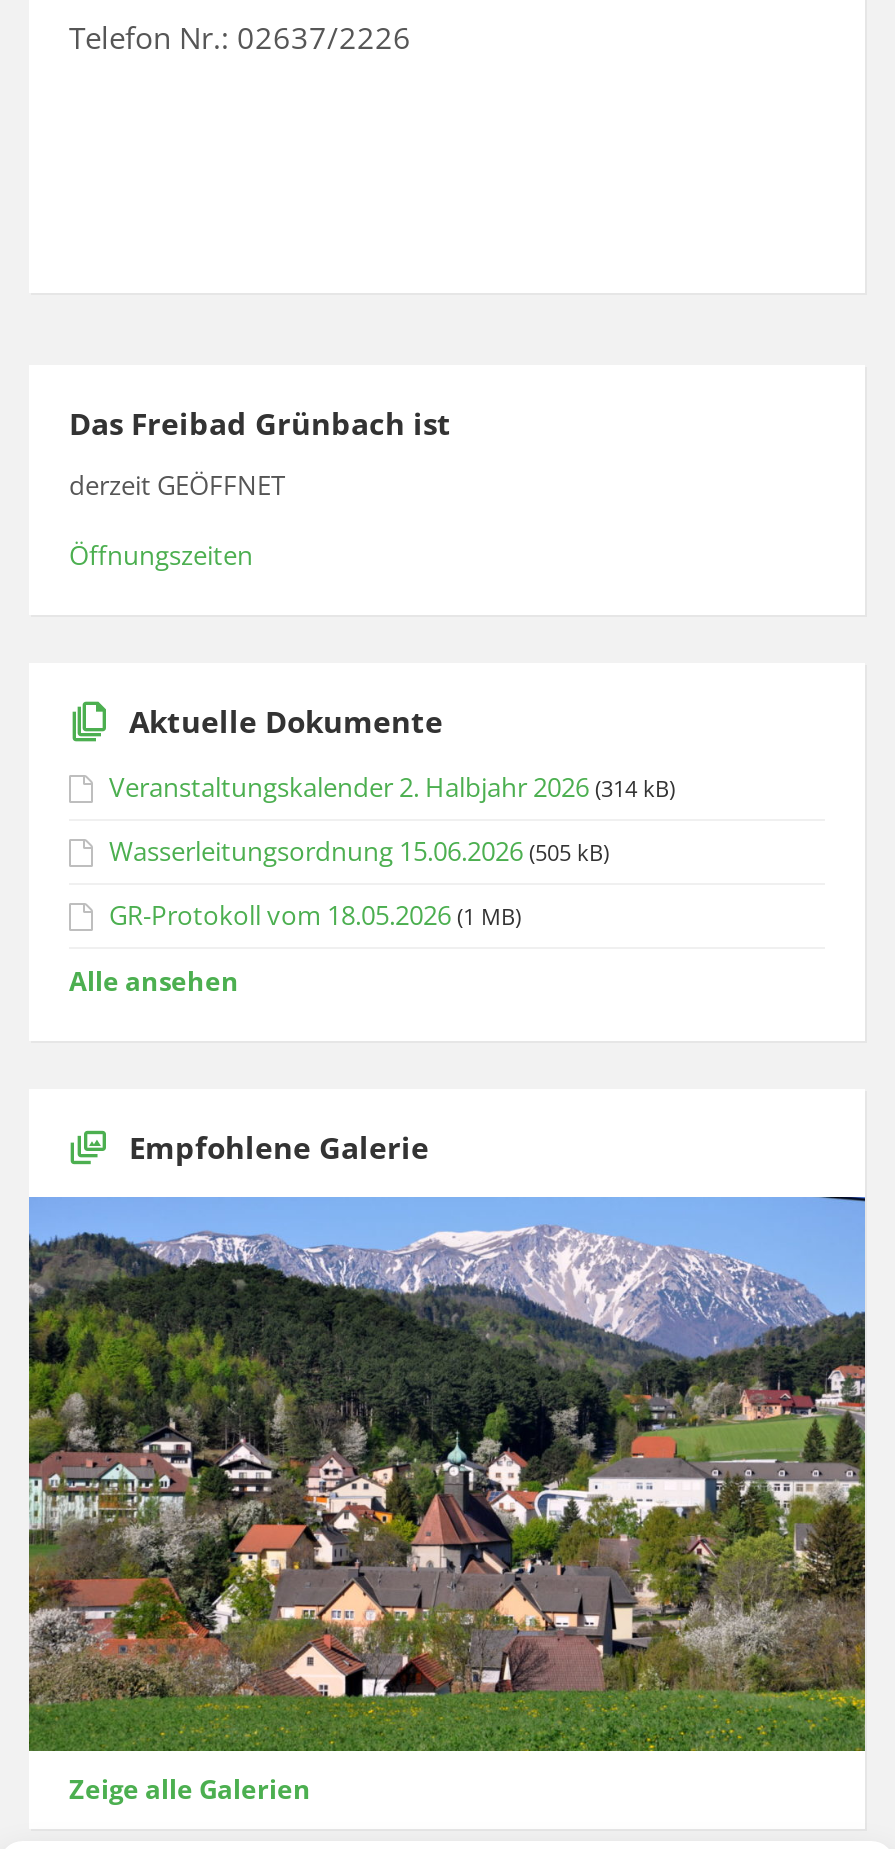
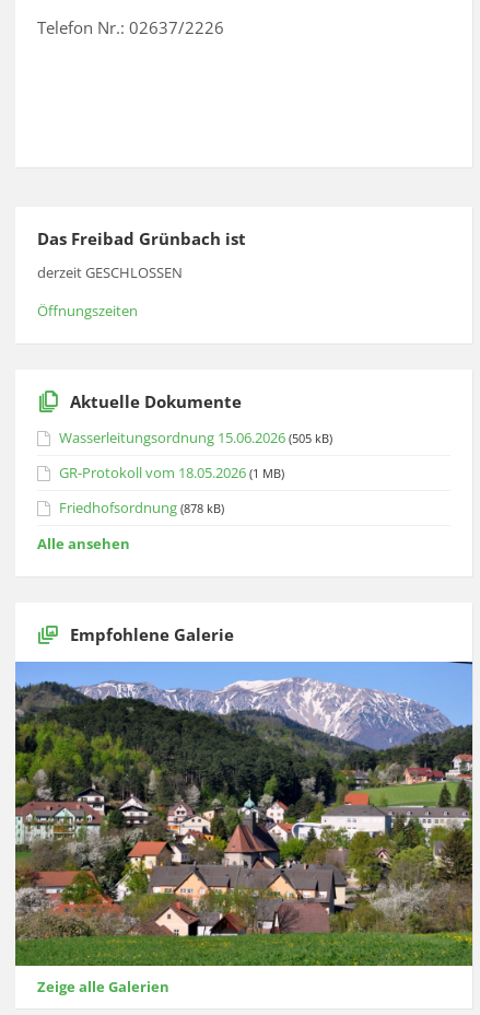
[69,467,285,503] derzeit GEÖFFNET -> [37,262,183,282] derzeit GESCHLOSSEN
[109,769,675,805] Veranstaltungskalender 2. Halbjahr 2026 (314 kB) -> none
moved [109,833,609,933] -> [59,428,332,482]: Wasserleitungsordnung 15.06.2026 (505 kB) | GR-Protokoll vom 18.05.2026 (1 MB)
none -> [59,498,224,517] Friedhofsordnung (878 kB)

